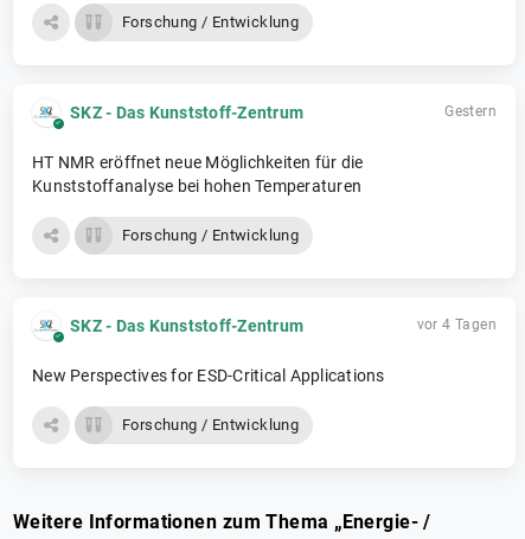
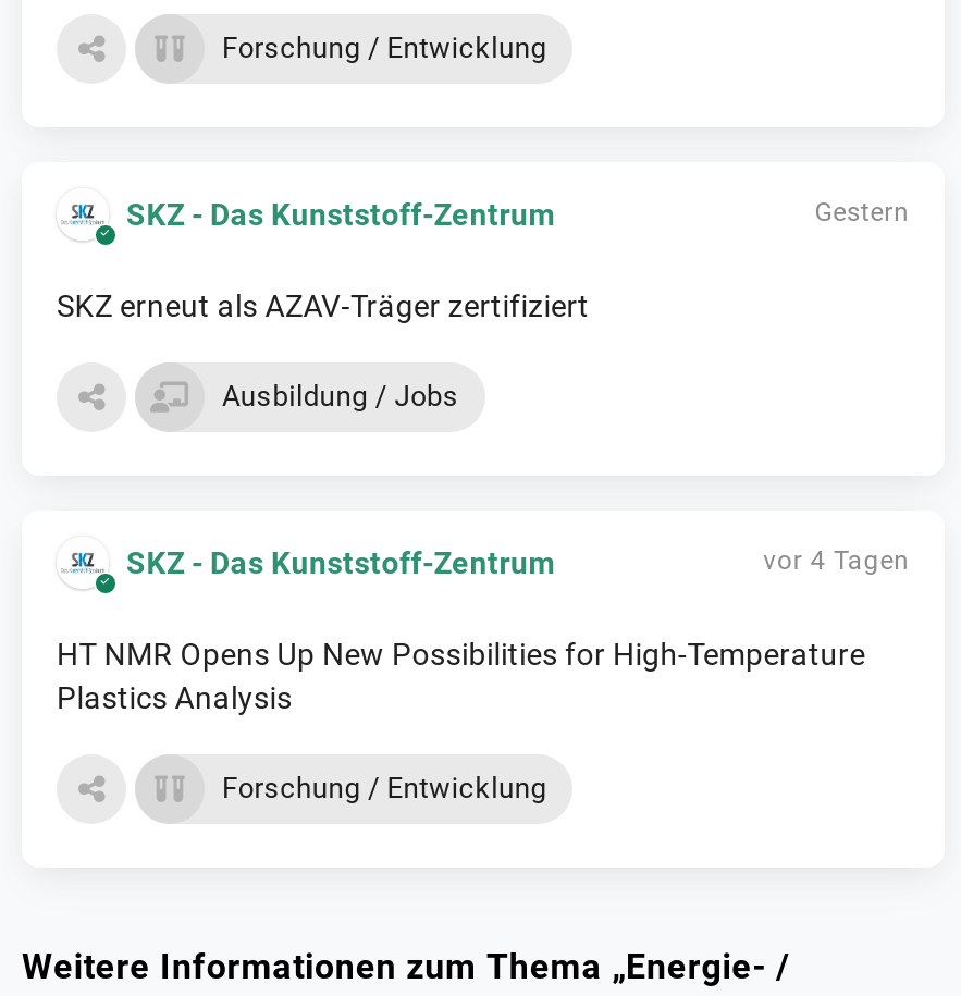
[32,153,363,195] HT NMR eröffnet neue Möglichkeiten für die | Kunststoffanalyse bei hohen Temperaturen -> [57,288,589,323] SKZ erneut als AZAV-Träger zertifiziert
[122,227,299,244] Forschung / Entwicklung -> [222,381,459,413] Ausbildung / Jobs
moved [70,316,497,335] -> [126,545,910,580]: SKZ - Das Kunststoff-Zentrum | vor 4 Tagen
[32,366,385,385] New Perspectives for ESD-Critical Applications -> [57,636,865,715] HT NMR Opens Up New Possibilities for High-Temperature | Plastics Analysis

